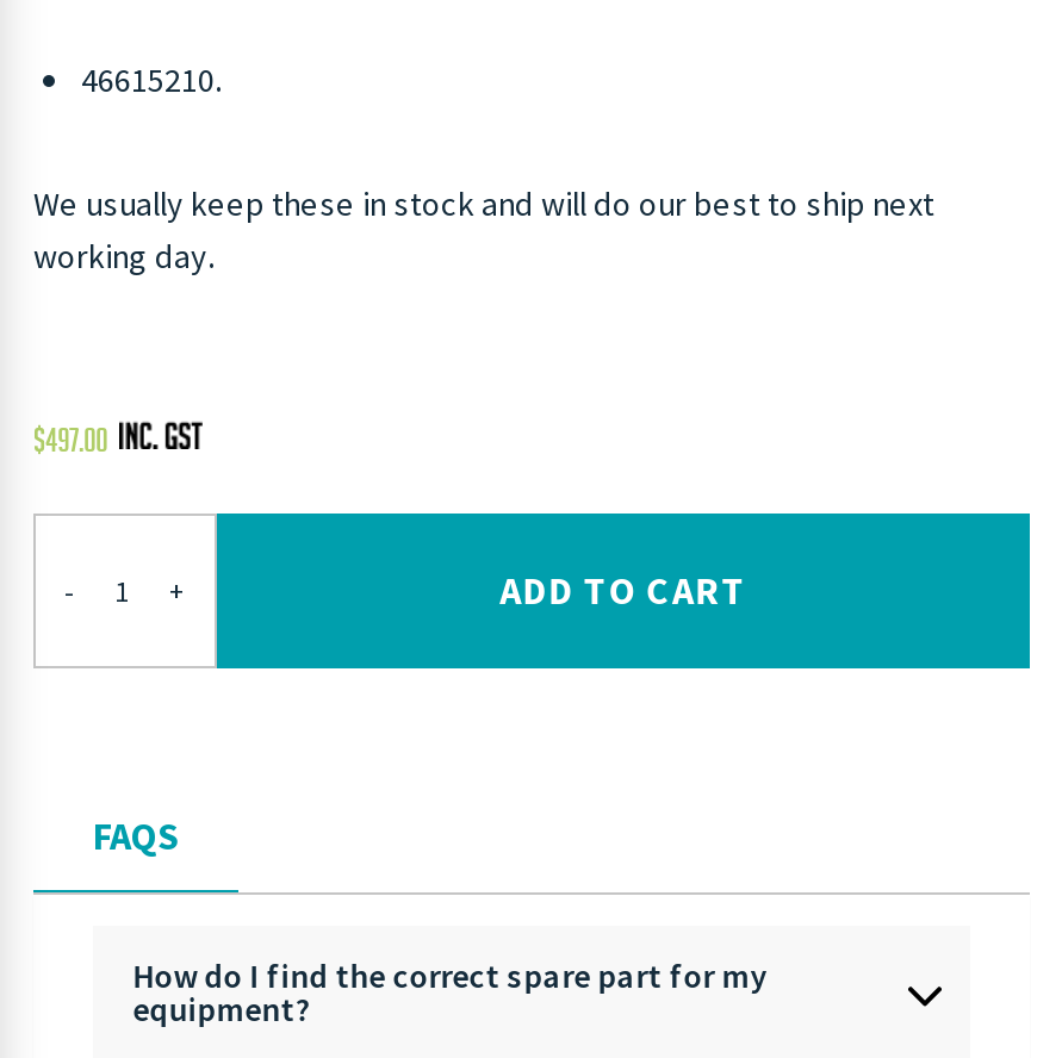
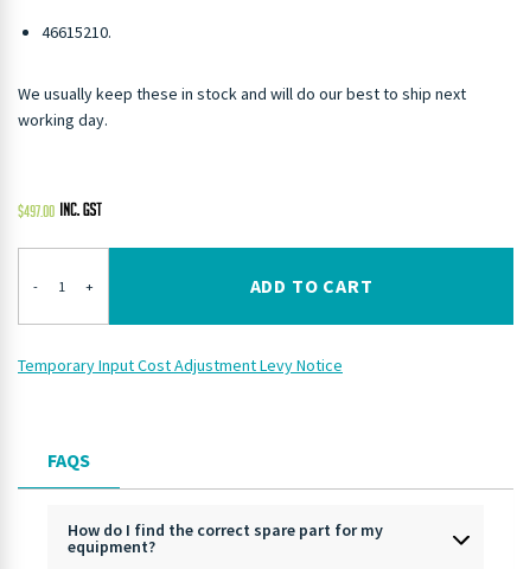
none -> [18,354,343,375] Temporary Input Cost Adjustment Levy Notice

